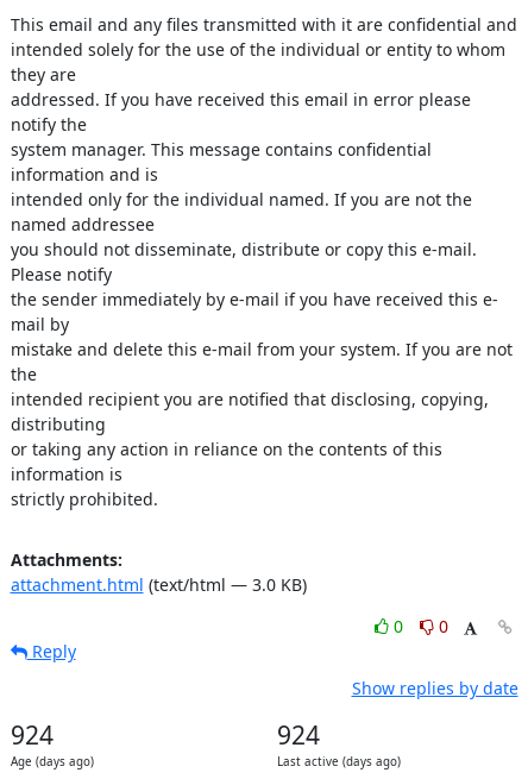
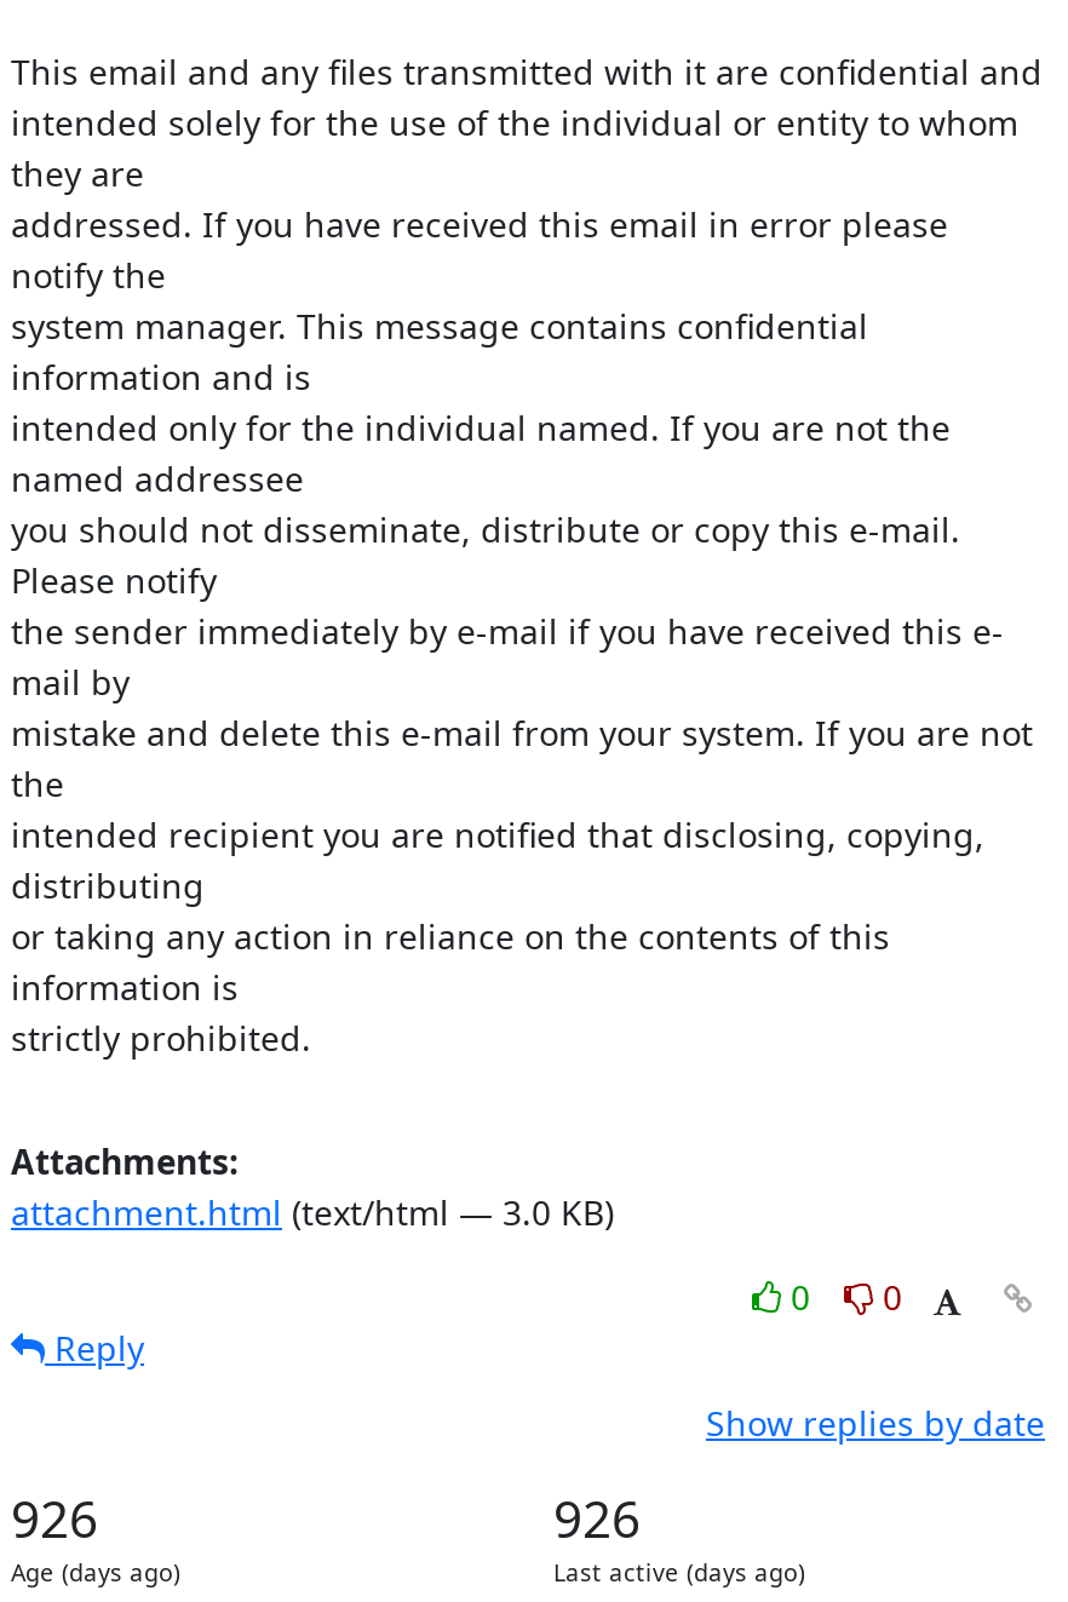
[10,718,53,751] 924 -> [11,1483,98,1551] 926
[276,718,319,751] 924 -> [553,1483,641,1551] 926

